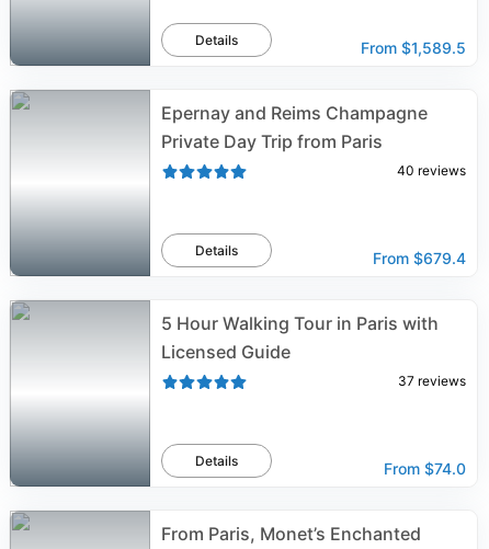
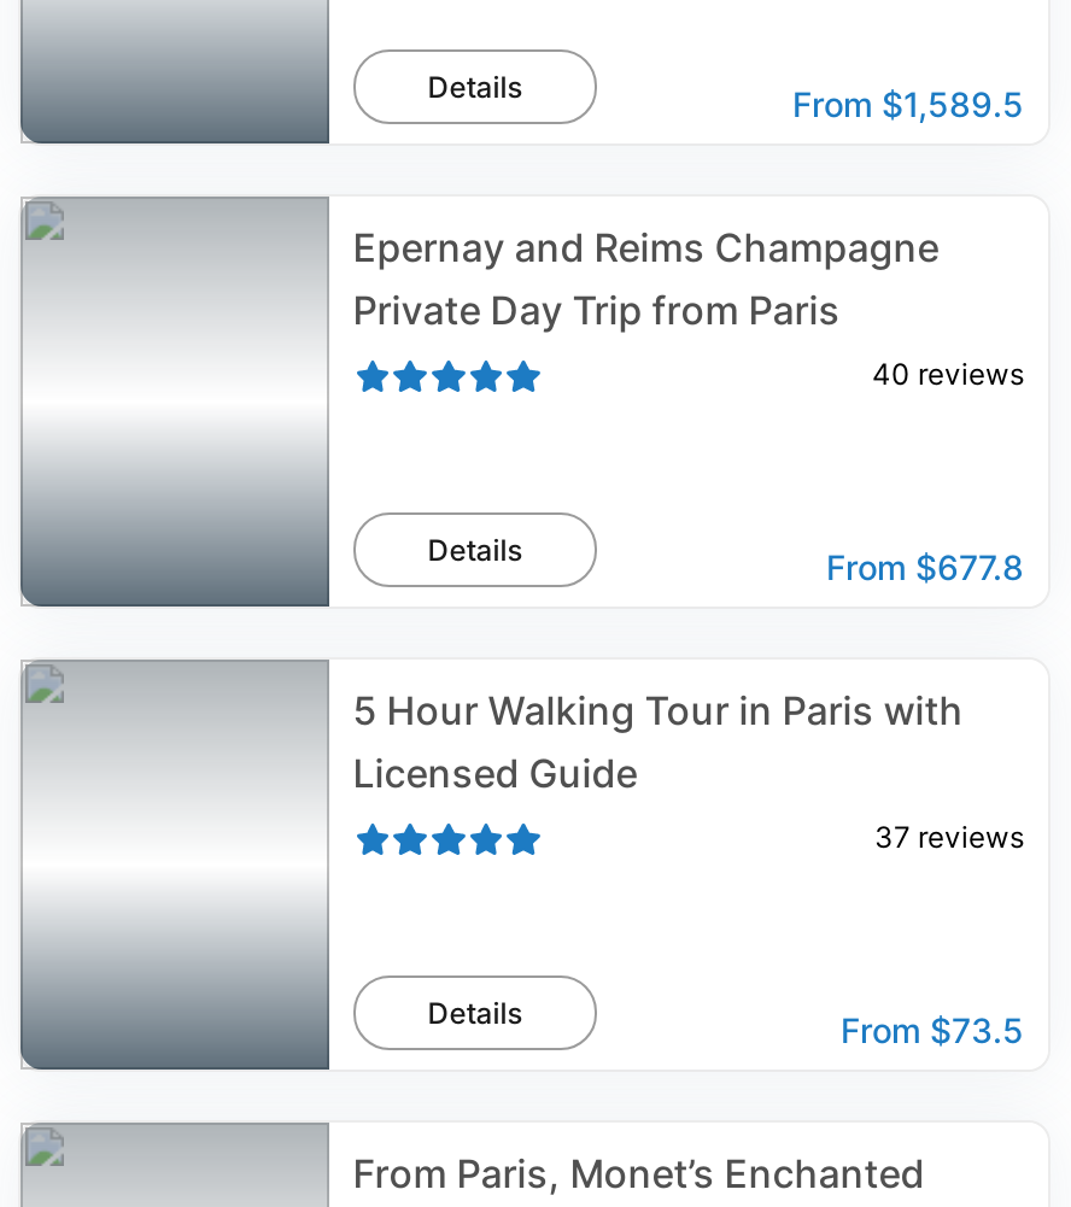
[373,249,466,267] From $679.4 -> [826,546,1024,587] From $677.8
[384,459,466,478] From $74.0 -> [841,1009,1024,1050] From $73.5

